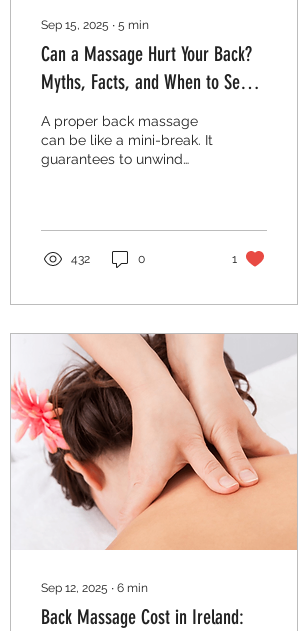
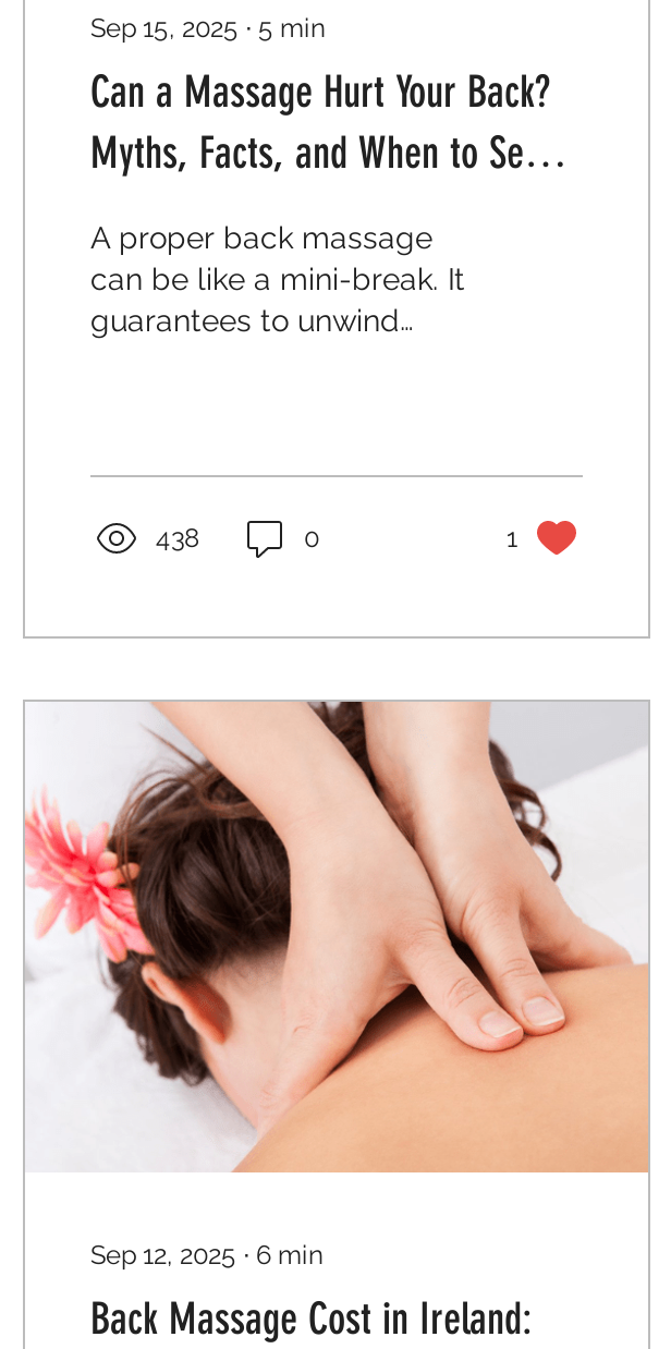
[71,251,90,265] 432 -> [156,522,199,552] 438

